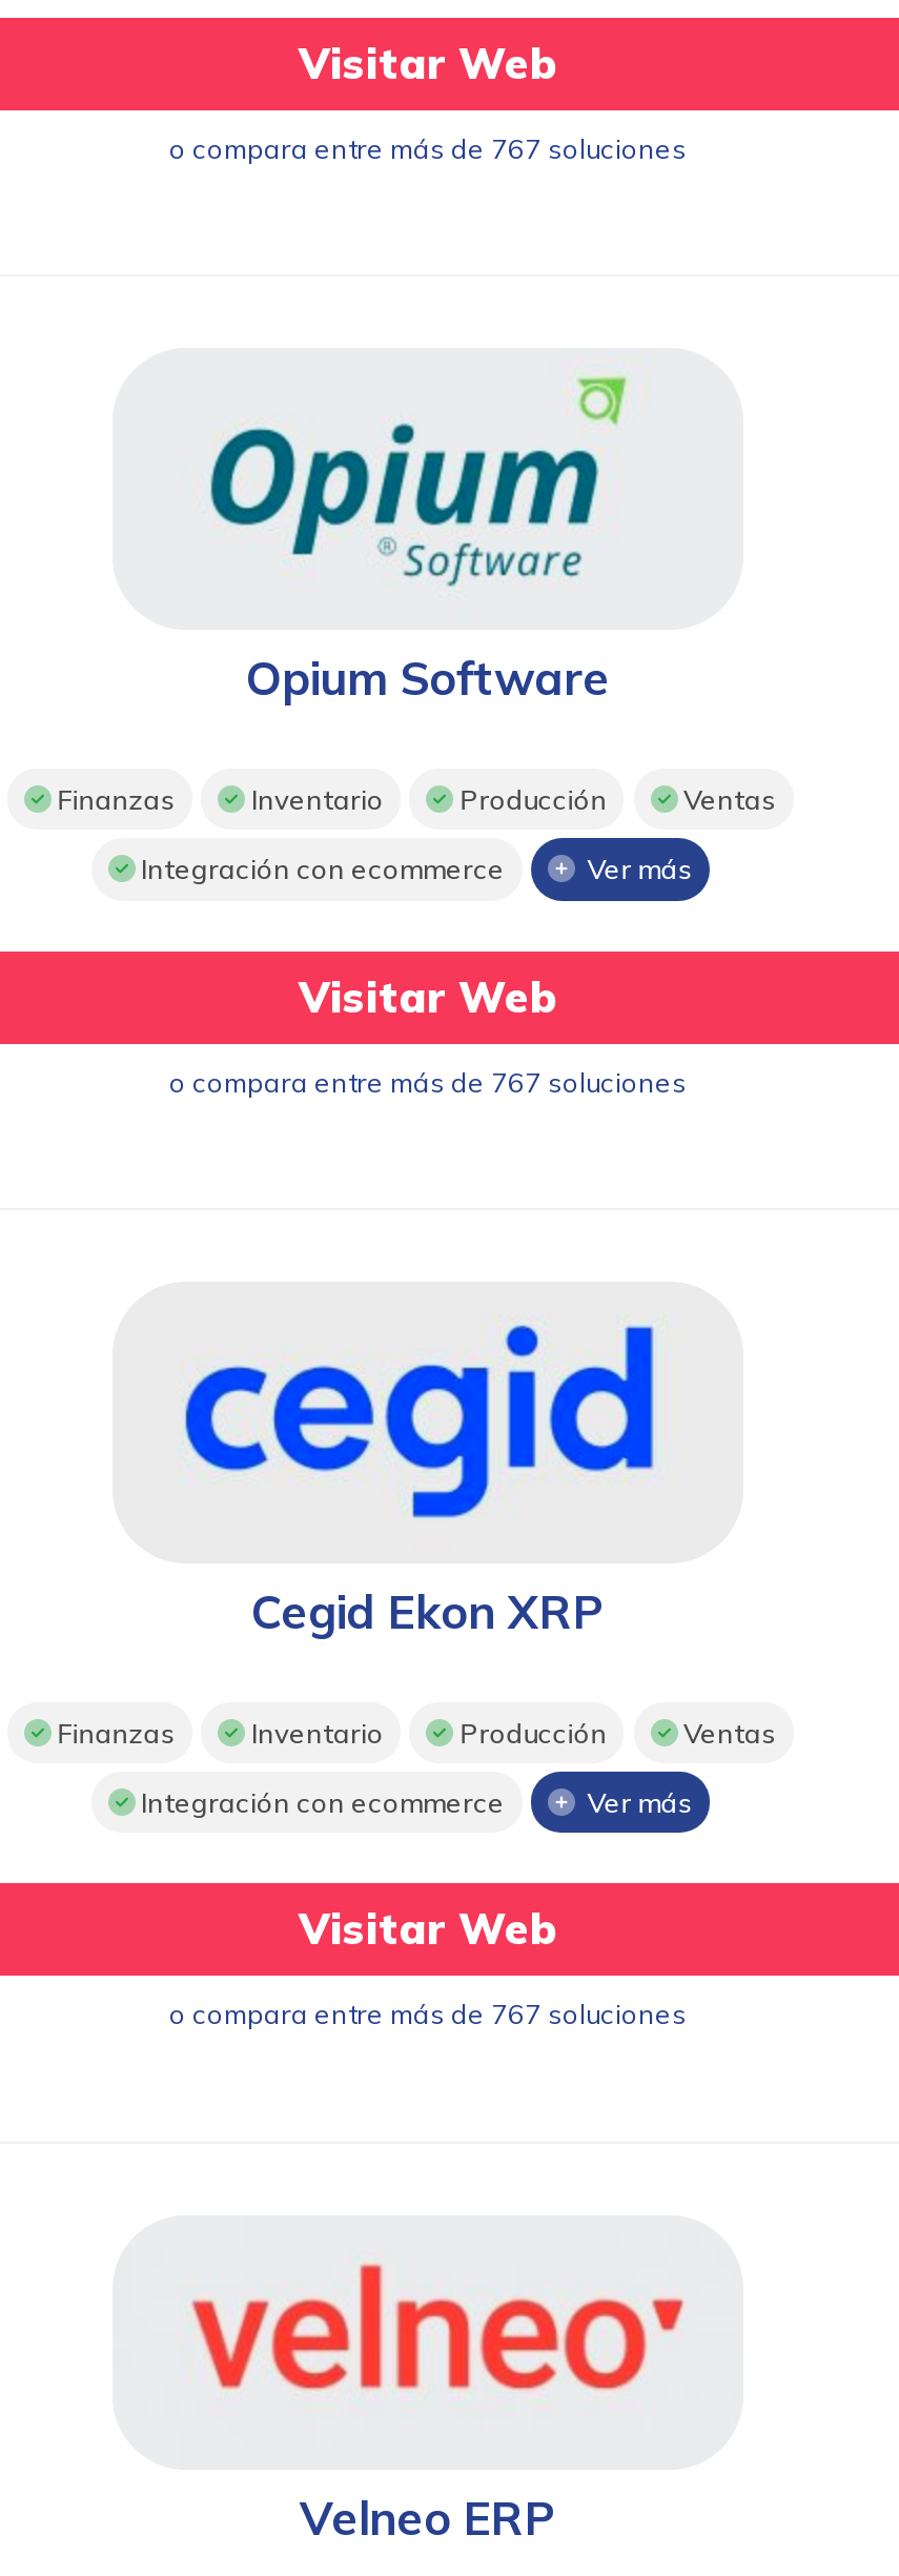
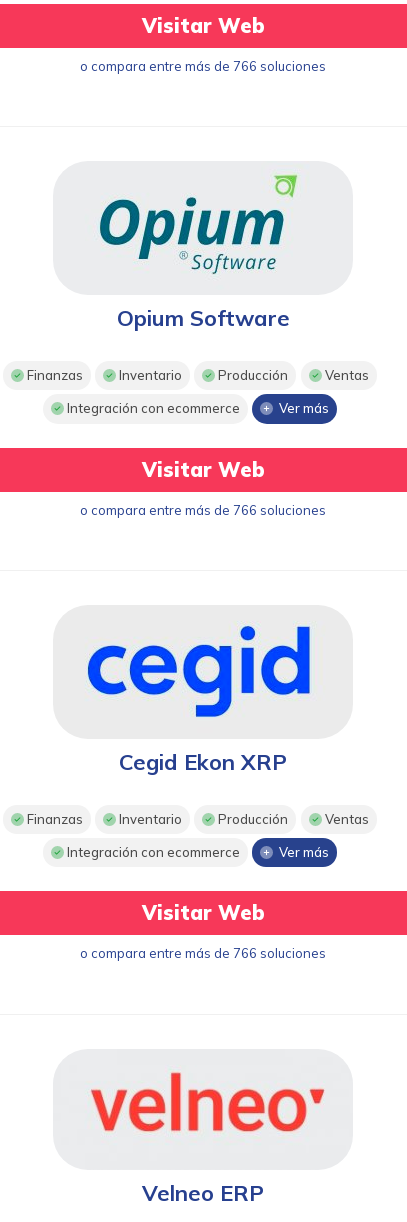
[169,131,687,164] o compara entre más de 767 soluciones -> [80,58,326,74] o compara entre más de 766 soluciones
[169,1064,687,1098] o compara entre más de 767 soluciones -> [80,501,326,517] o compara entre más de 766 soluciones
[169,1998,687,2031] o compara entre más de 767 soluciones -> [80,945,326,961] o compara entre más de 766 soluciones

